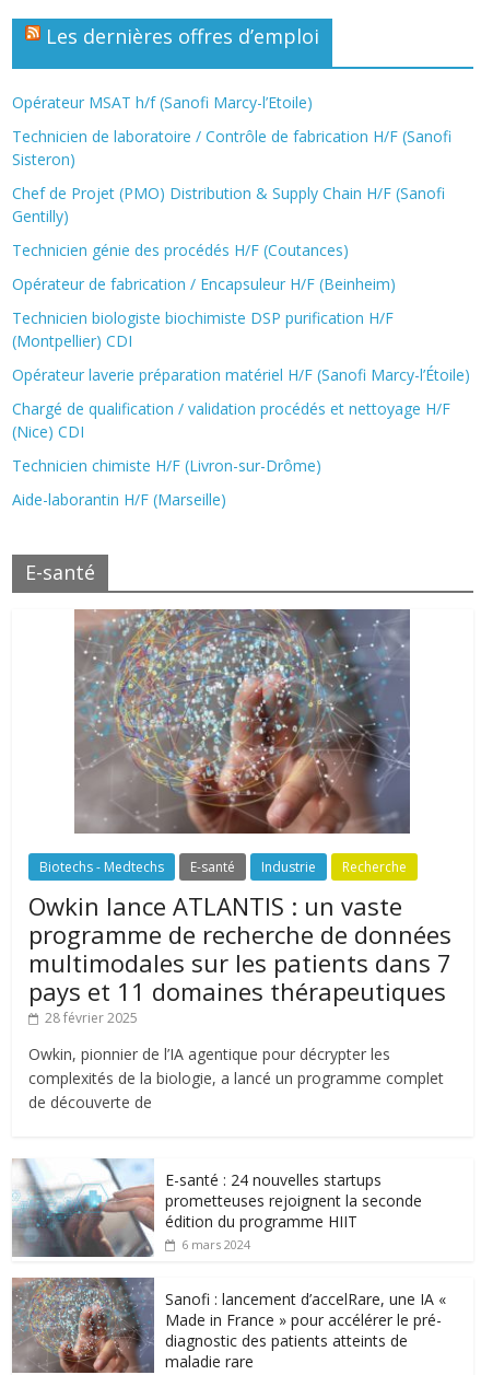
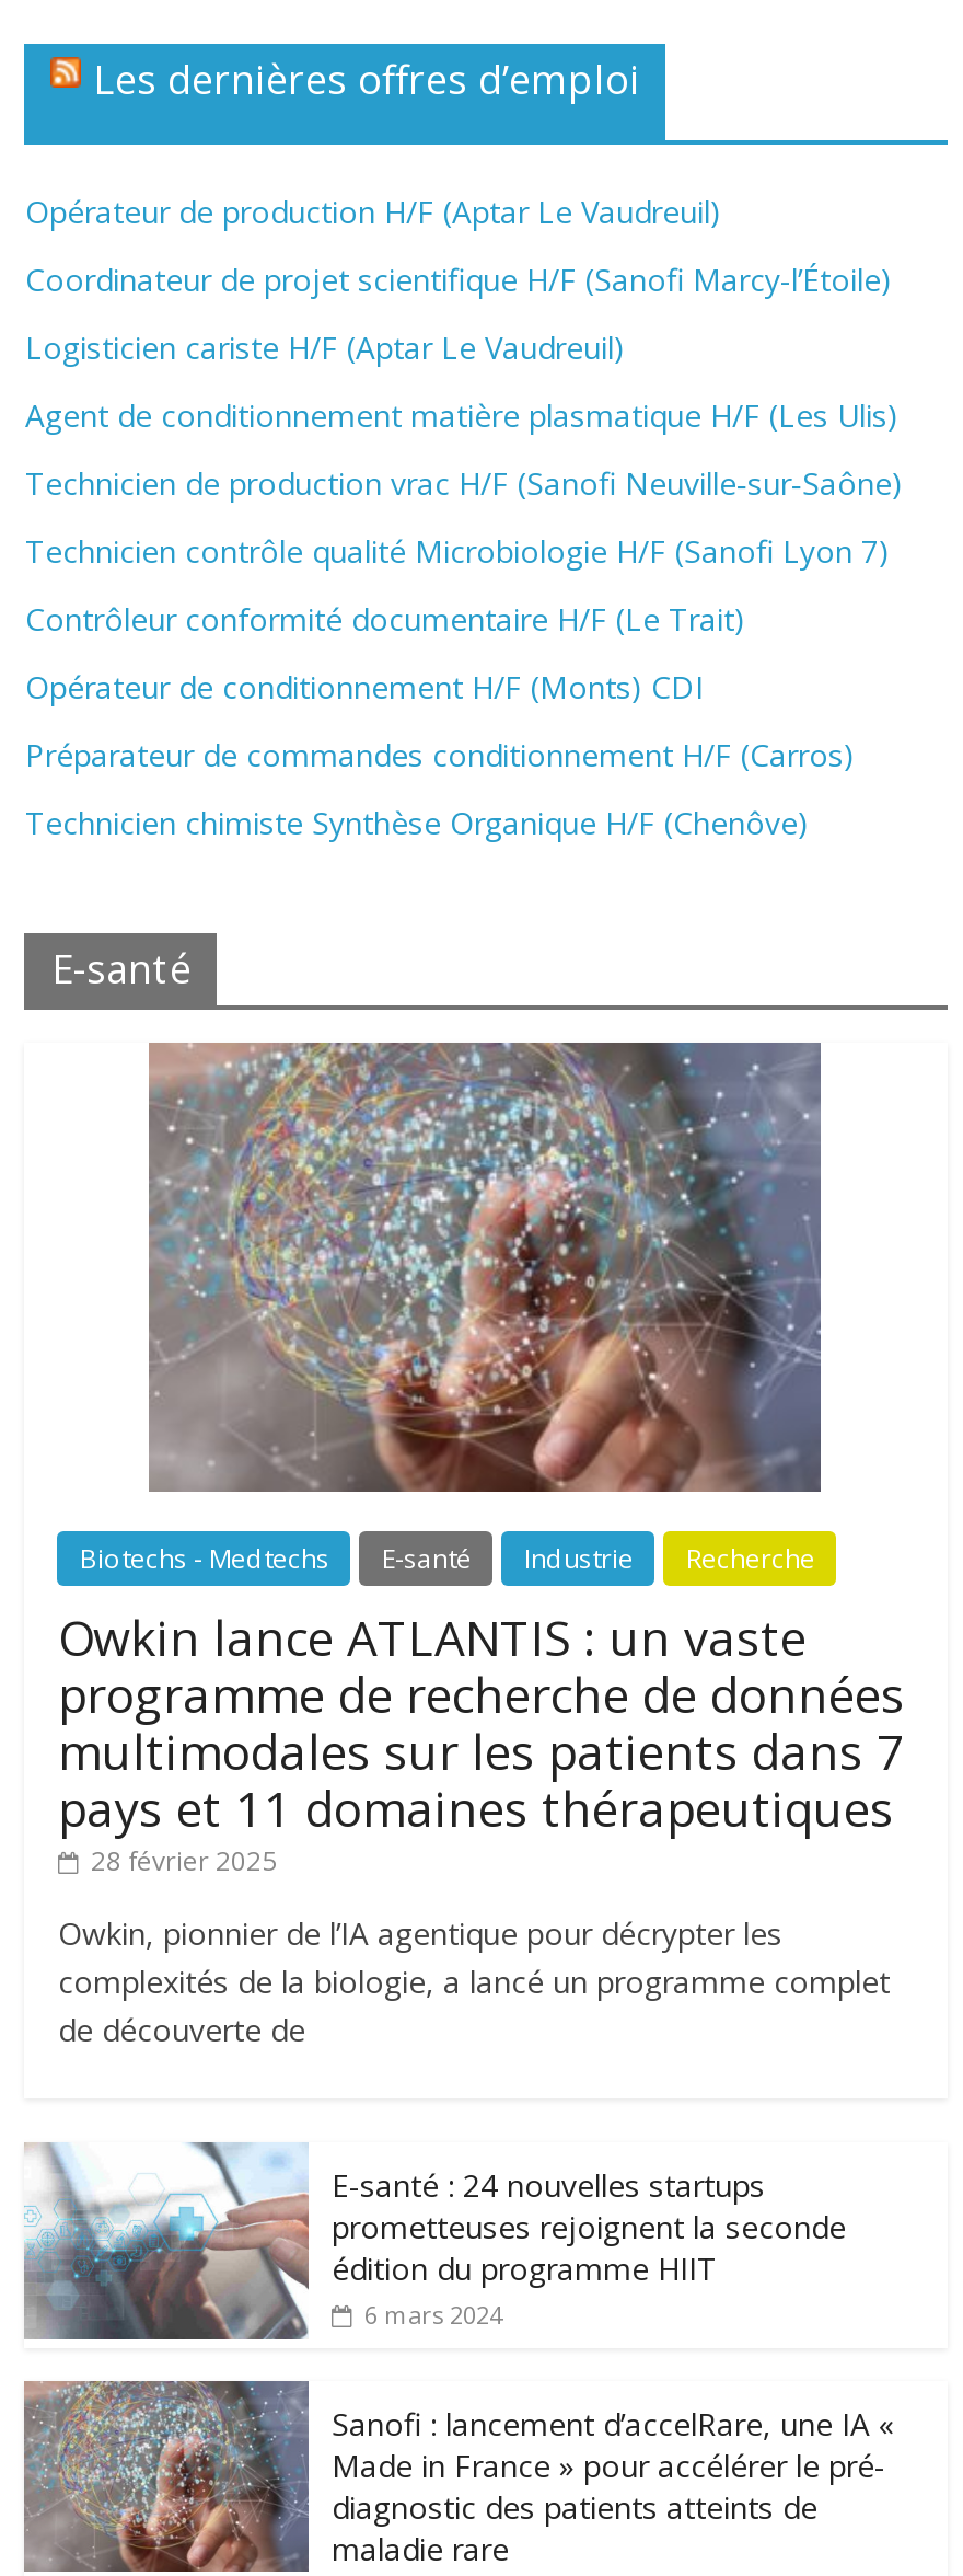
[12,92,313,113] Opérateur MSAT h/f (Sanofi Marcy-l’Etoile) -> [25,191,721,232] Opérateur de production H/F (Aptar Le Vaudreuil)
[12,126,452,170] Technicien de laboratoire / Contrôle de fabrication H/F (Sanofi | Sisteron) -> [25,258,892,300] Coordinateur de projet scientifique H/F (Sanofi Marcy-l’Étoile)
[12,183,445,226] Chef de Projet (PMO) Distribution & Supply Chain H/F (Sanofi | Gentilly) -> [25,326,625,368] Logisticien cariste H/F (Aptar Le Vaudreuil)
[12,240,349,260] Technicien génie des procédés H/F (Coutances) -> [25,394,898,436] Agent de conditionnement matière plasmatique H/F (Les Ulis)
[12,273,396,294] Opérateur de fabrication / Encapsuleur H/F (Beinheim) -> [25,462,903,504] Technicien de production vrac H/F (Sanofi Neuville‑sur‑Saône)
[12,307,394,351] Technicien biologiste biochimiste DSP purification H/F | (Montpellier) CDI -> [25,530,889,572] Technicien contrôle qualité Microbiologie H/F (Sanofi Lyon 7)
[12,364,471,385] Opérateur laverie préparation matériel H/F (Sanofi Marcy-l’Étoile) -> [25,598,745,640] Contrôleur conformité documentaire H/F (Le Trait)
[12,398,451,442] Chargé de qualification / validation procédés et nettoyage H/F | (Nice) CDI -> [25,666,703,708] Opérateur de conditionnement H/F (Monts) CDI
[12,455,322,476] Technicien chimiste H/F (Livron-sur-Drôme) -> [25,734,854,775] Préparateur de commandes conditionnement H/F (Carros)
[12,489,227,510] Aide-laborantin H/F (Marseille) -> [25,802,808,843] Technicien chimiste Synthèse Organique H/F (Chenôve)

